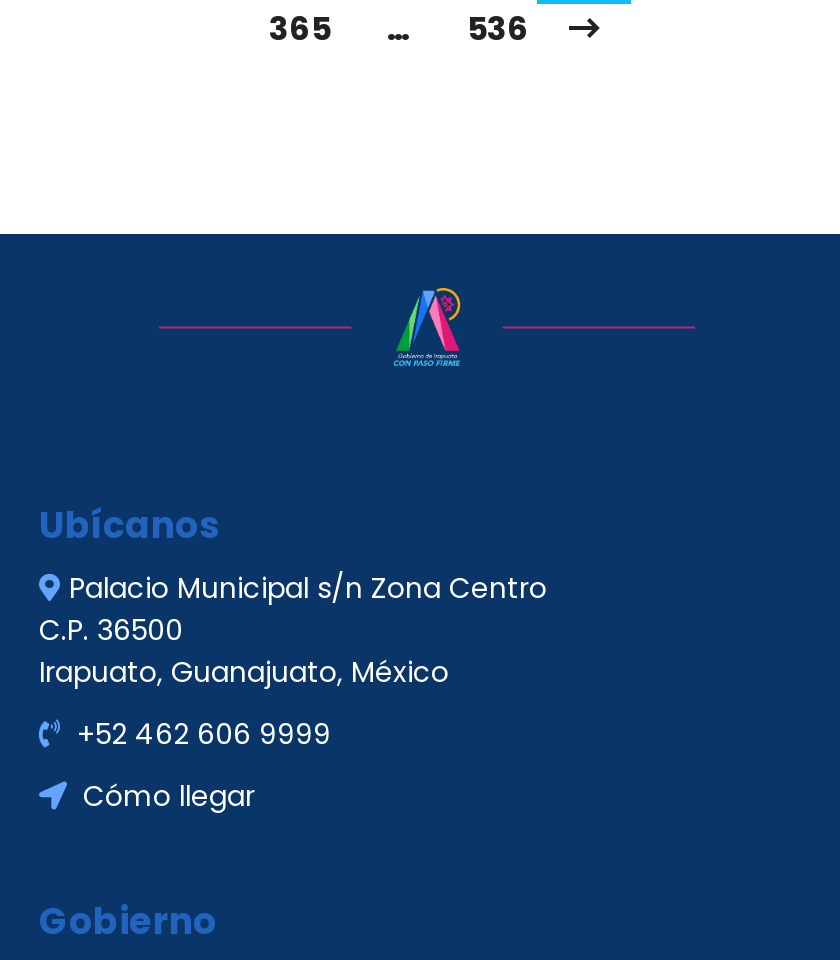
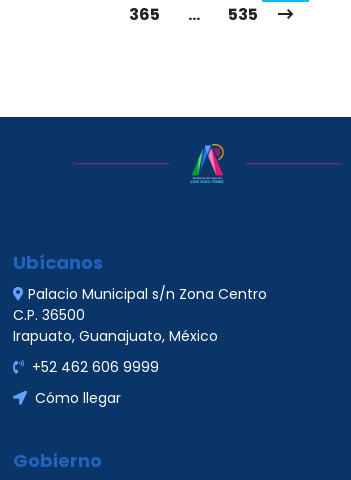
[467,7,529,53] 536 -> [227,3,257,26] 535

